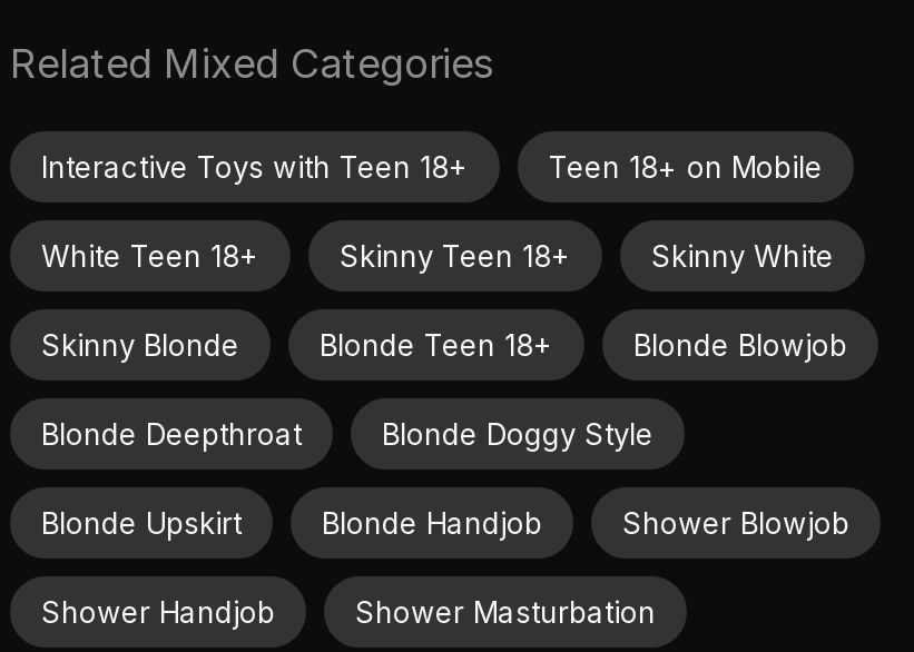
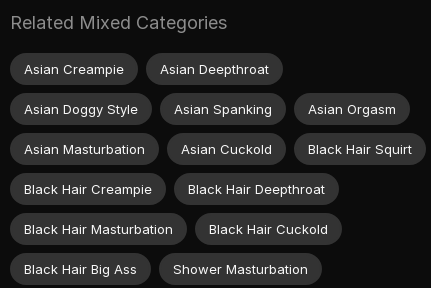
[41,149,823,184] Interactive Toys with Teen 18+ | Teen 18+ on Mobile -> [24,61,269,77] Asian Creampie | Asian Deepthroat
[41,238,834,273] White Teen 18+ | Skinny Teen 18+ | Skinny White -> [24,101,396,117] Asian Doggy Style | Asian Spanking | Asian Orgasm
[41,327,847,362] Skinny Blonde | Blonde Teen 18+ | Blonde Blowjob -> [24,141,412,157] Asian Masturbation | Asian Cuckold | Black Hair Squirt
[41,416,653,451] Blonde Deepthroat | Blonde Doggy Style -> [24,181,325,197] Black Hair Creampie | Black Hair Deepthroat
[41,505,849,540] Blonde Upskirt | Blonde Handjob | Shower Blowjob -> [24,221,328,237] Black Hair Masturbation | Black Hair Cuckold
[41,594,275,629] Shower Handjob -> [24,261,137,277] Black Hair Big Ass

